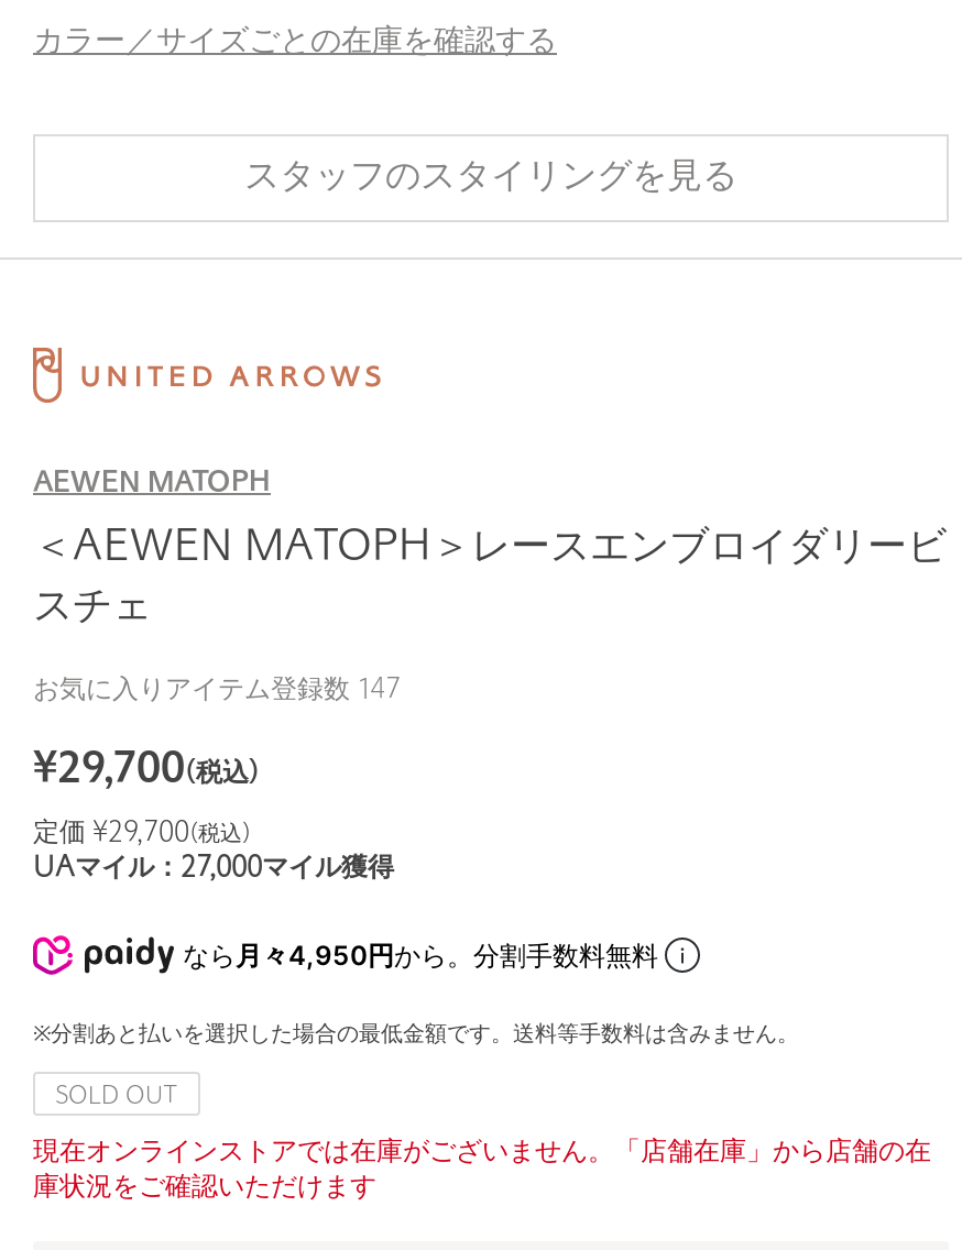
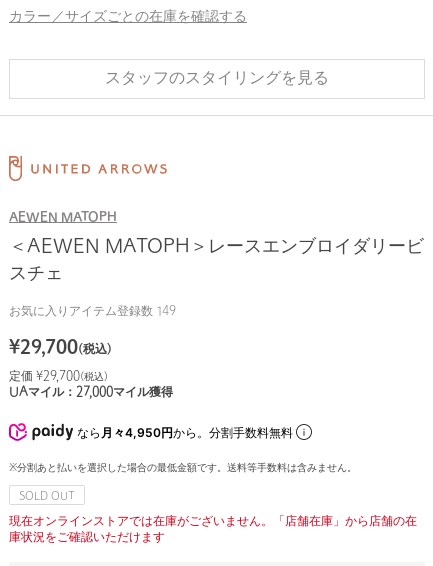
[33,677,401,704] お気に入りアイテム登録数147 -> [9,306,176,318] お気に入りアイテム登録数149

